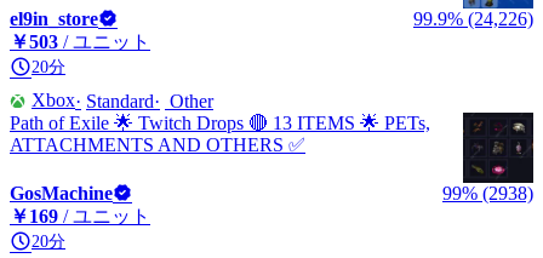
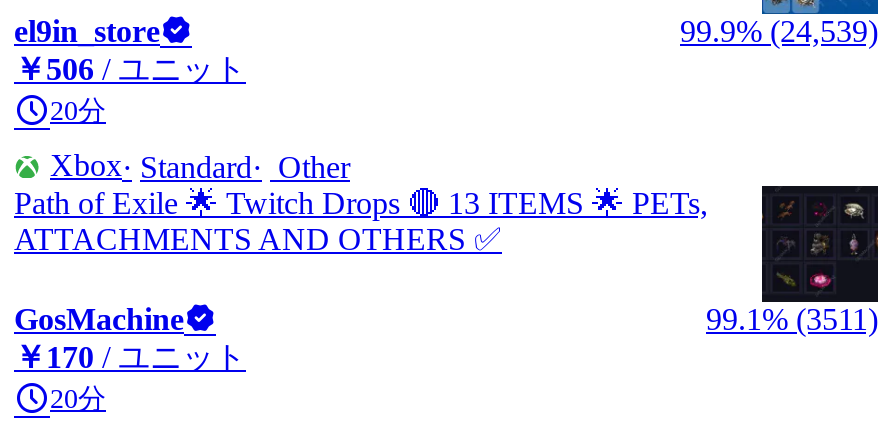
[413,8,533,29] 99.9% (24,226) -> [680,14,878,48] 99.9% (24,539)
[10,31,150,52] ￥503 / ユニット -> [14,52,246,86] ￥506 / ユニット
[442,183,533,203] 99% (2938) -> [706,302,878,336] 99.1% (3511)
[10,206,150,227] ￥169 / ユニット -> [14,340,246,374] ￥170 / ユニット

